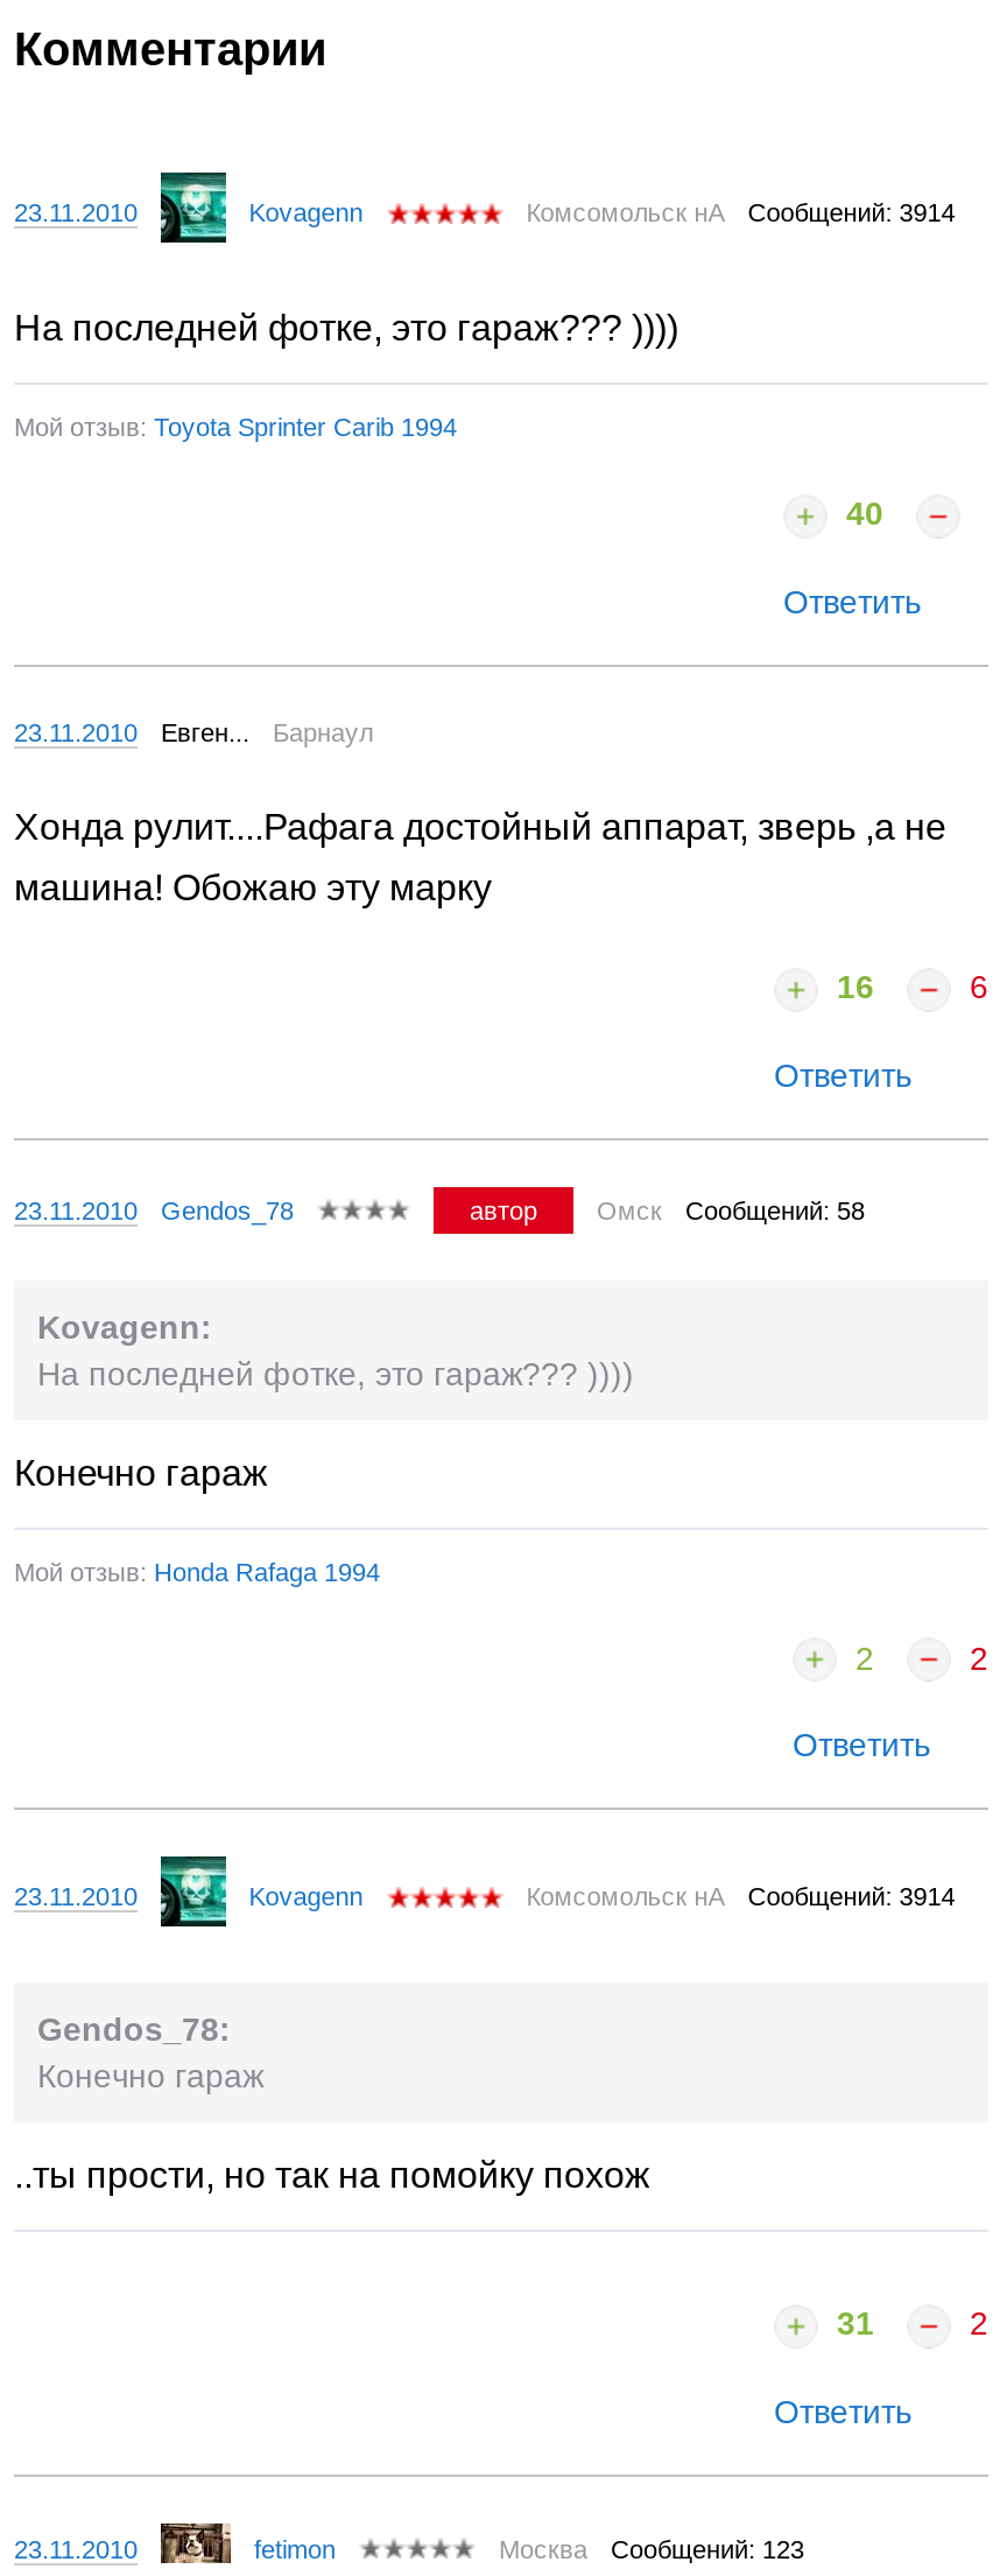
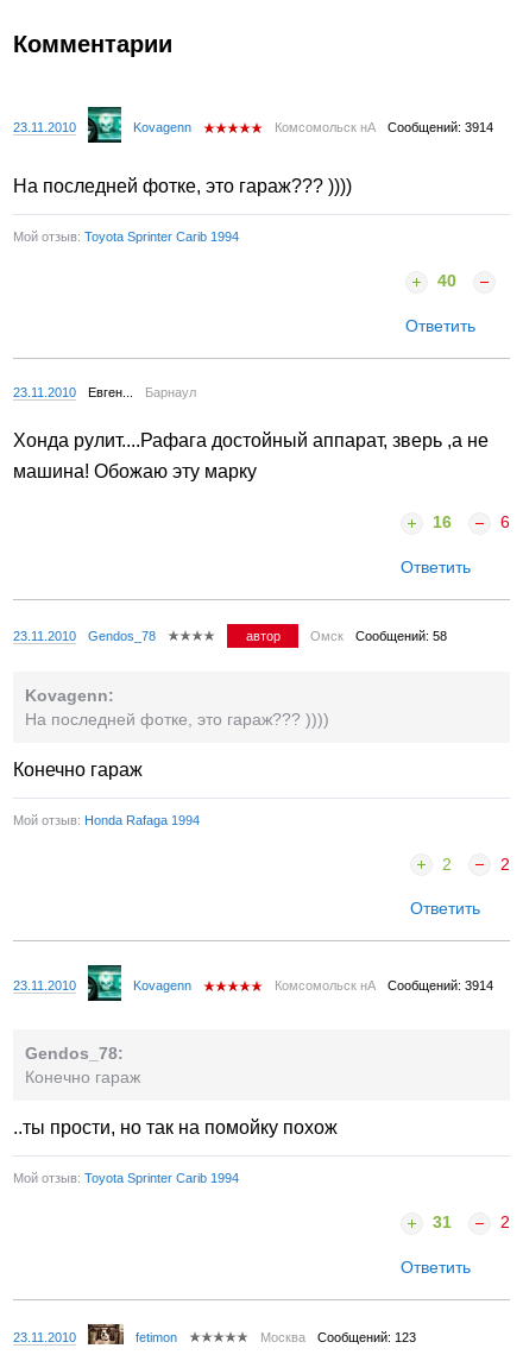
none -> [13,1171,239,1186] Мой отзыв: Toyota Sprinter Carib 1994

